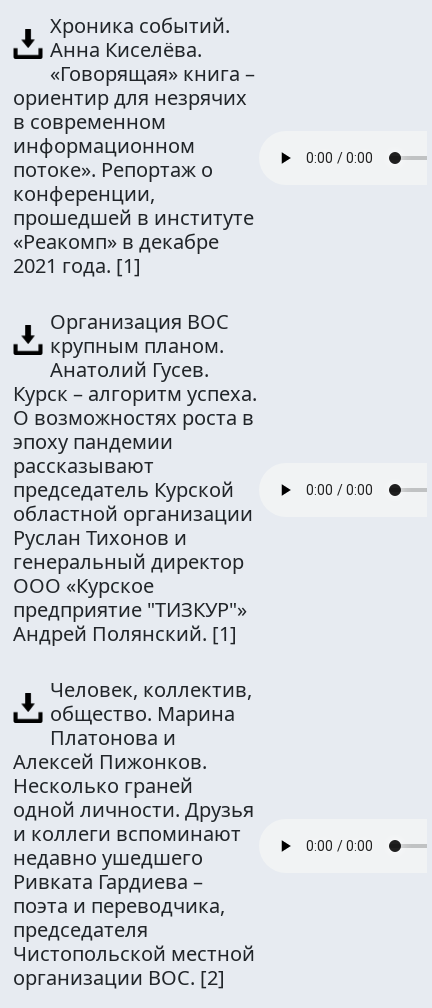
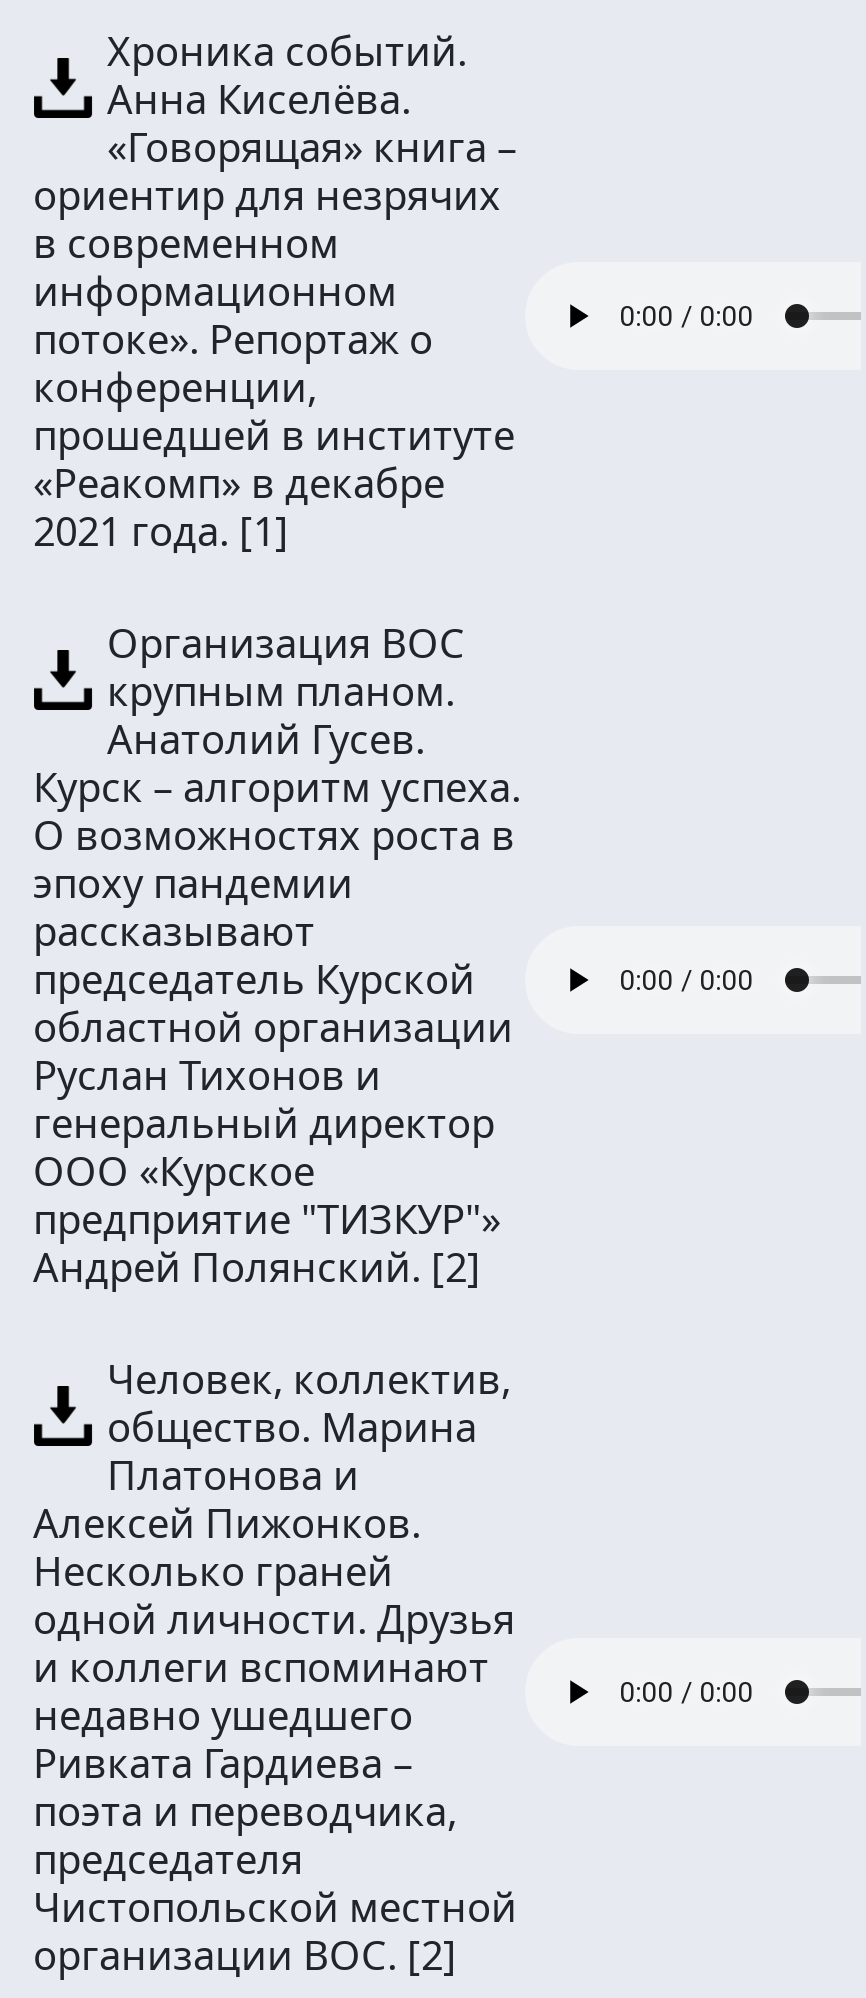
[13,620,237,647] Андрей Полянский. [1] -> [33,1240,481,1294] Андрей Полянский. [2]

